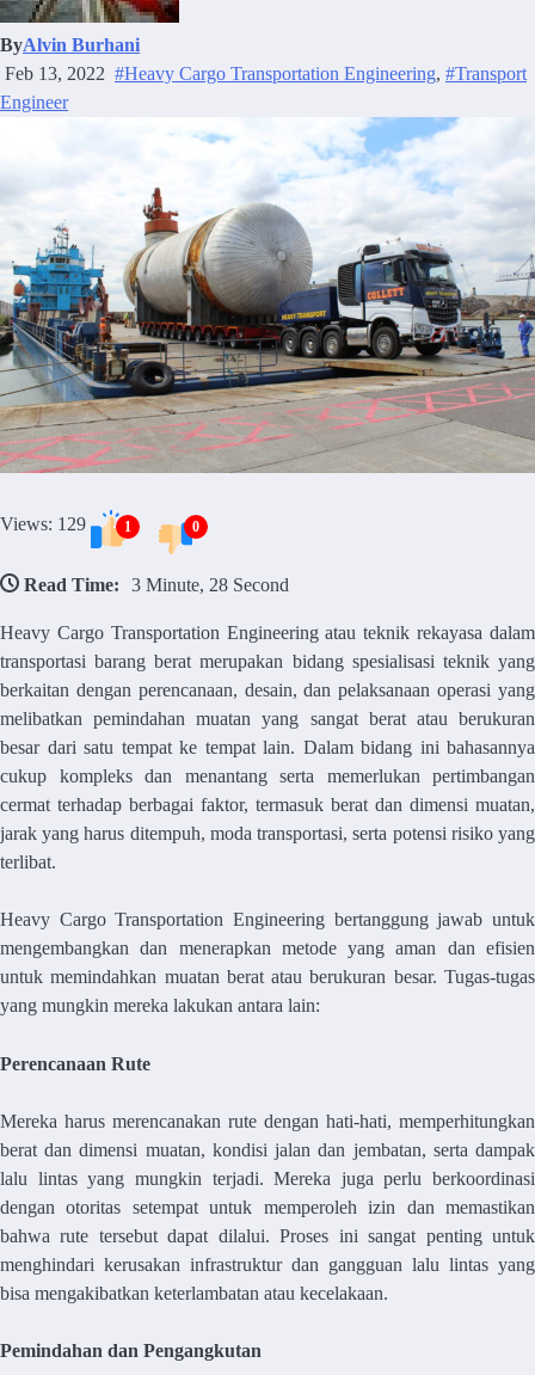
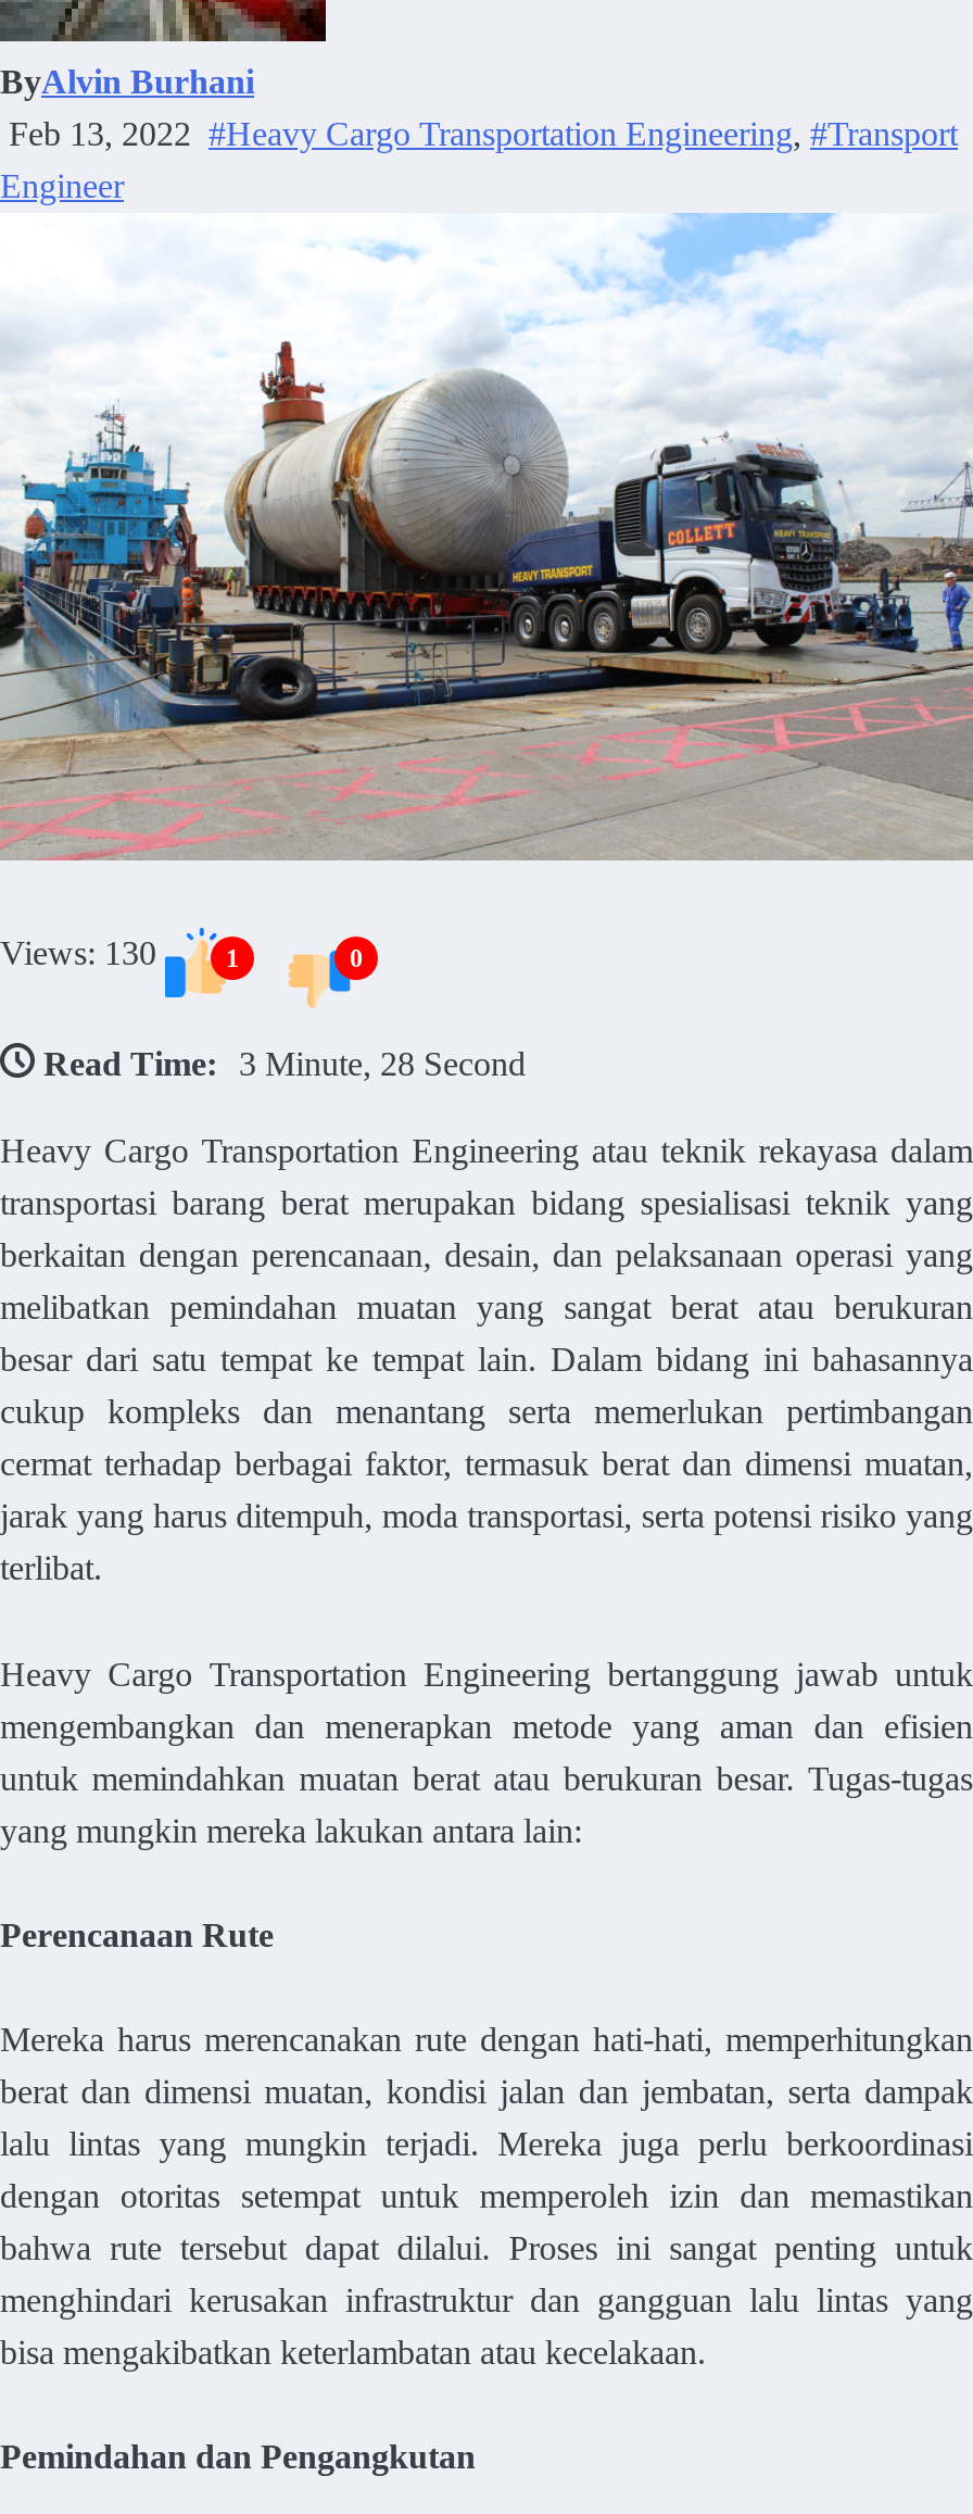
[0,514,86,534] Views: 129 -> [0,936,156,973] Views: 130

